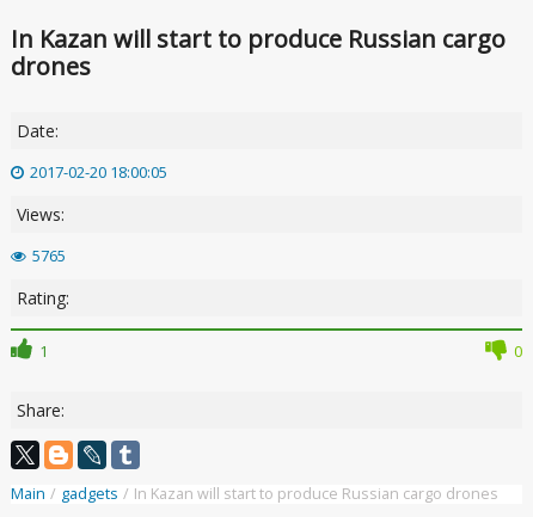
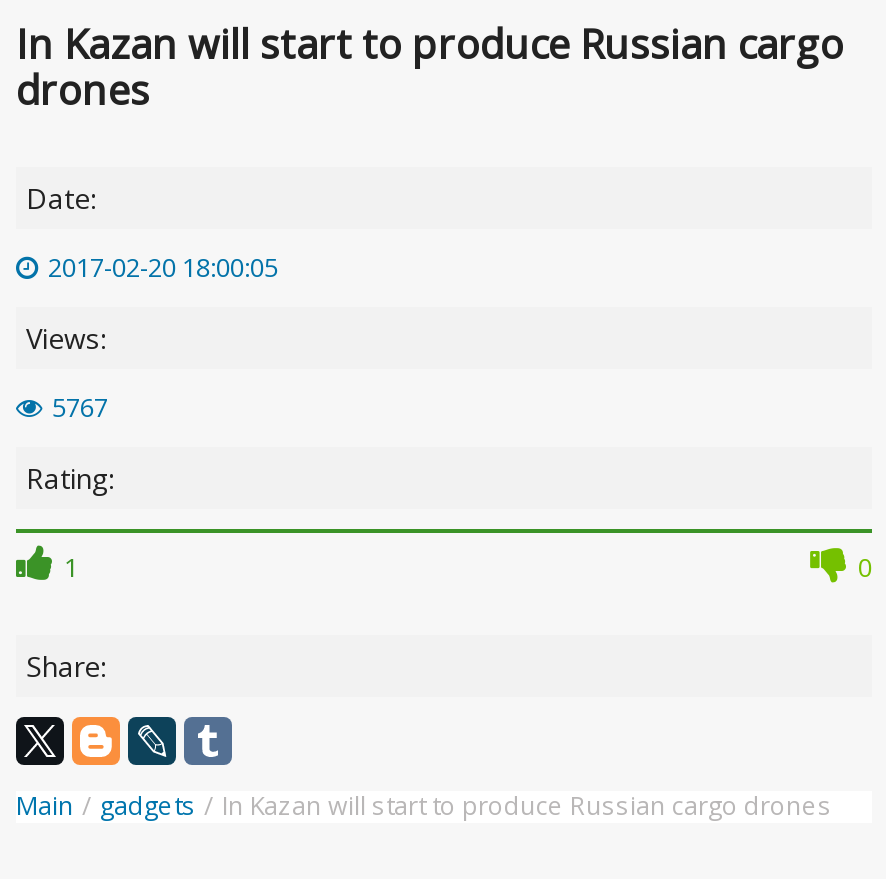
[32,245,66,266] 5765 -> [52,389,108,425] 5767

